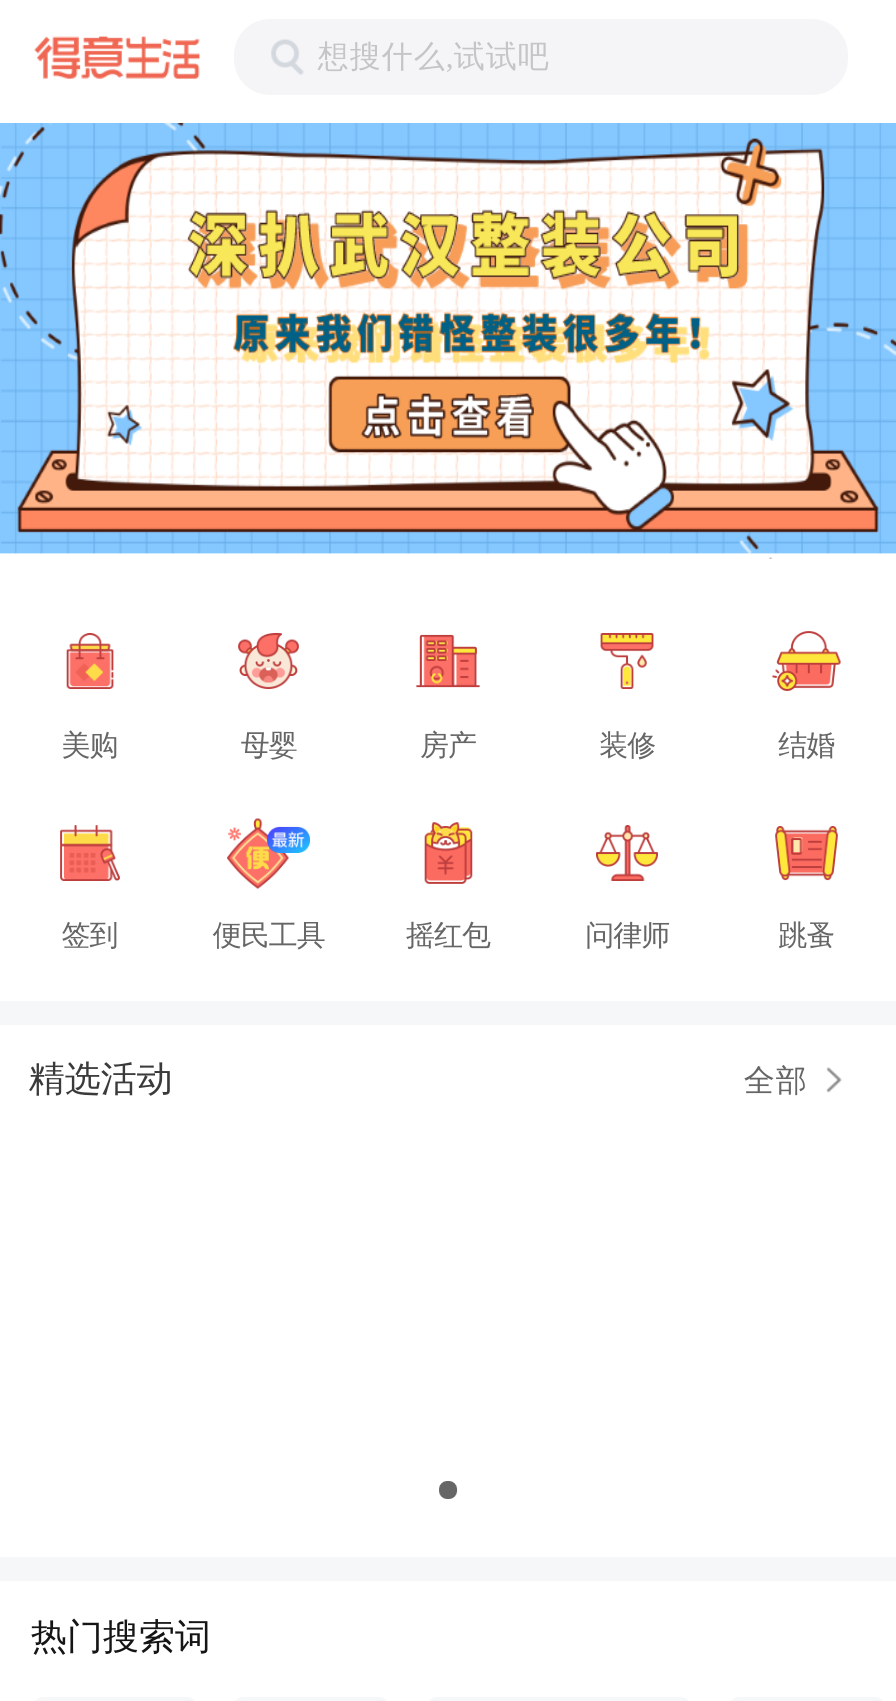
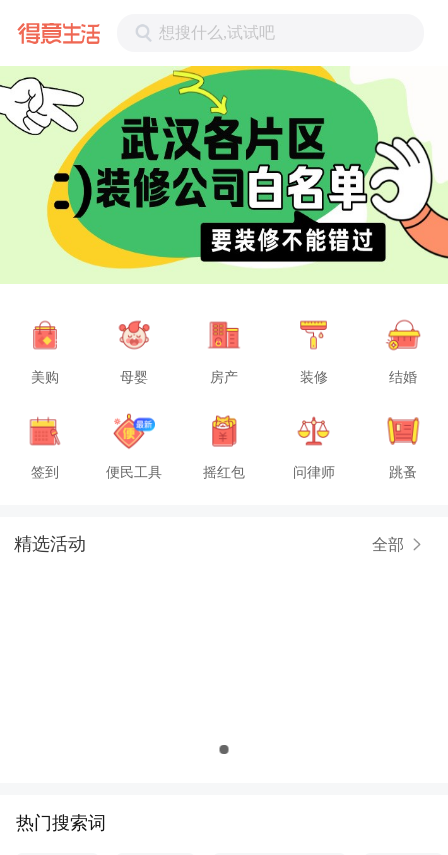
[6,121,890,557] [image] -> [3,65,445,284] [image]

